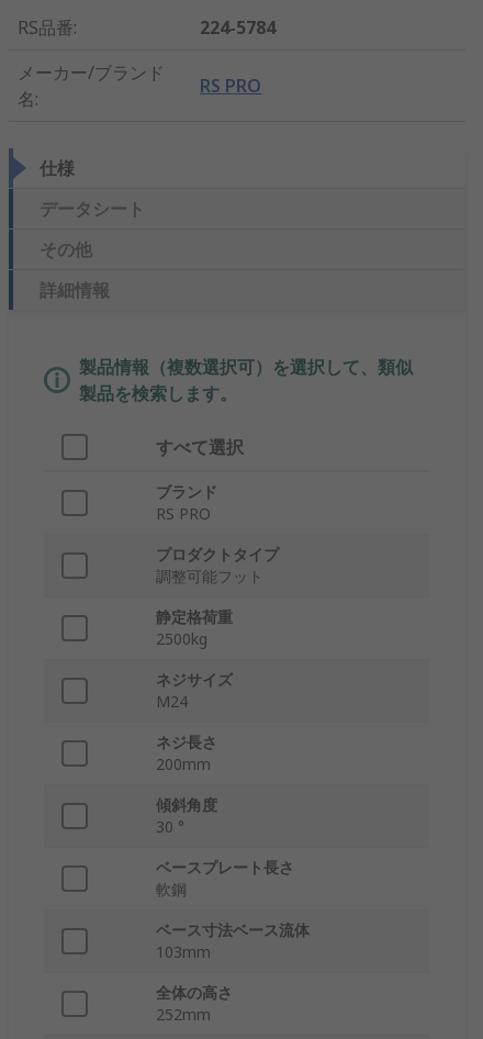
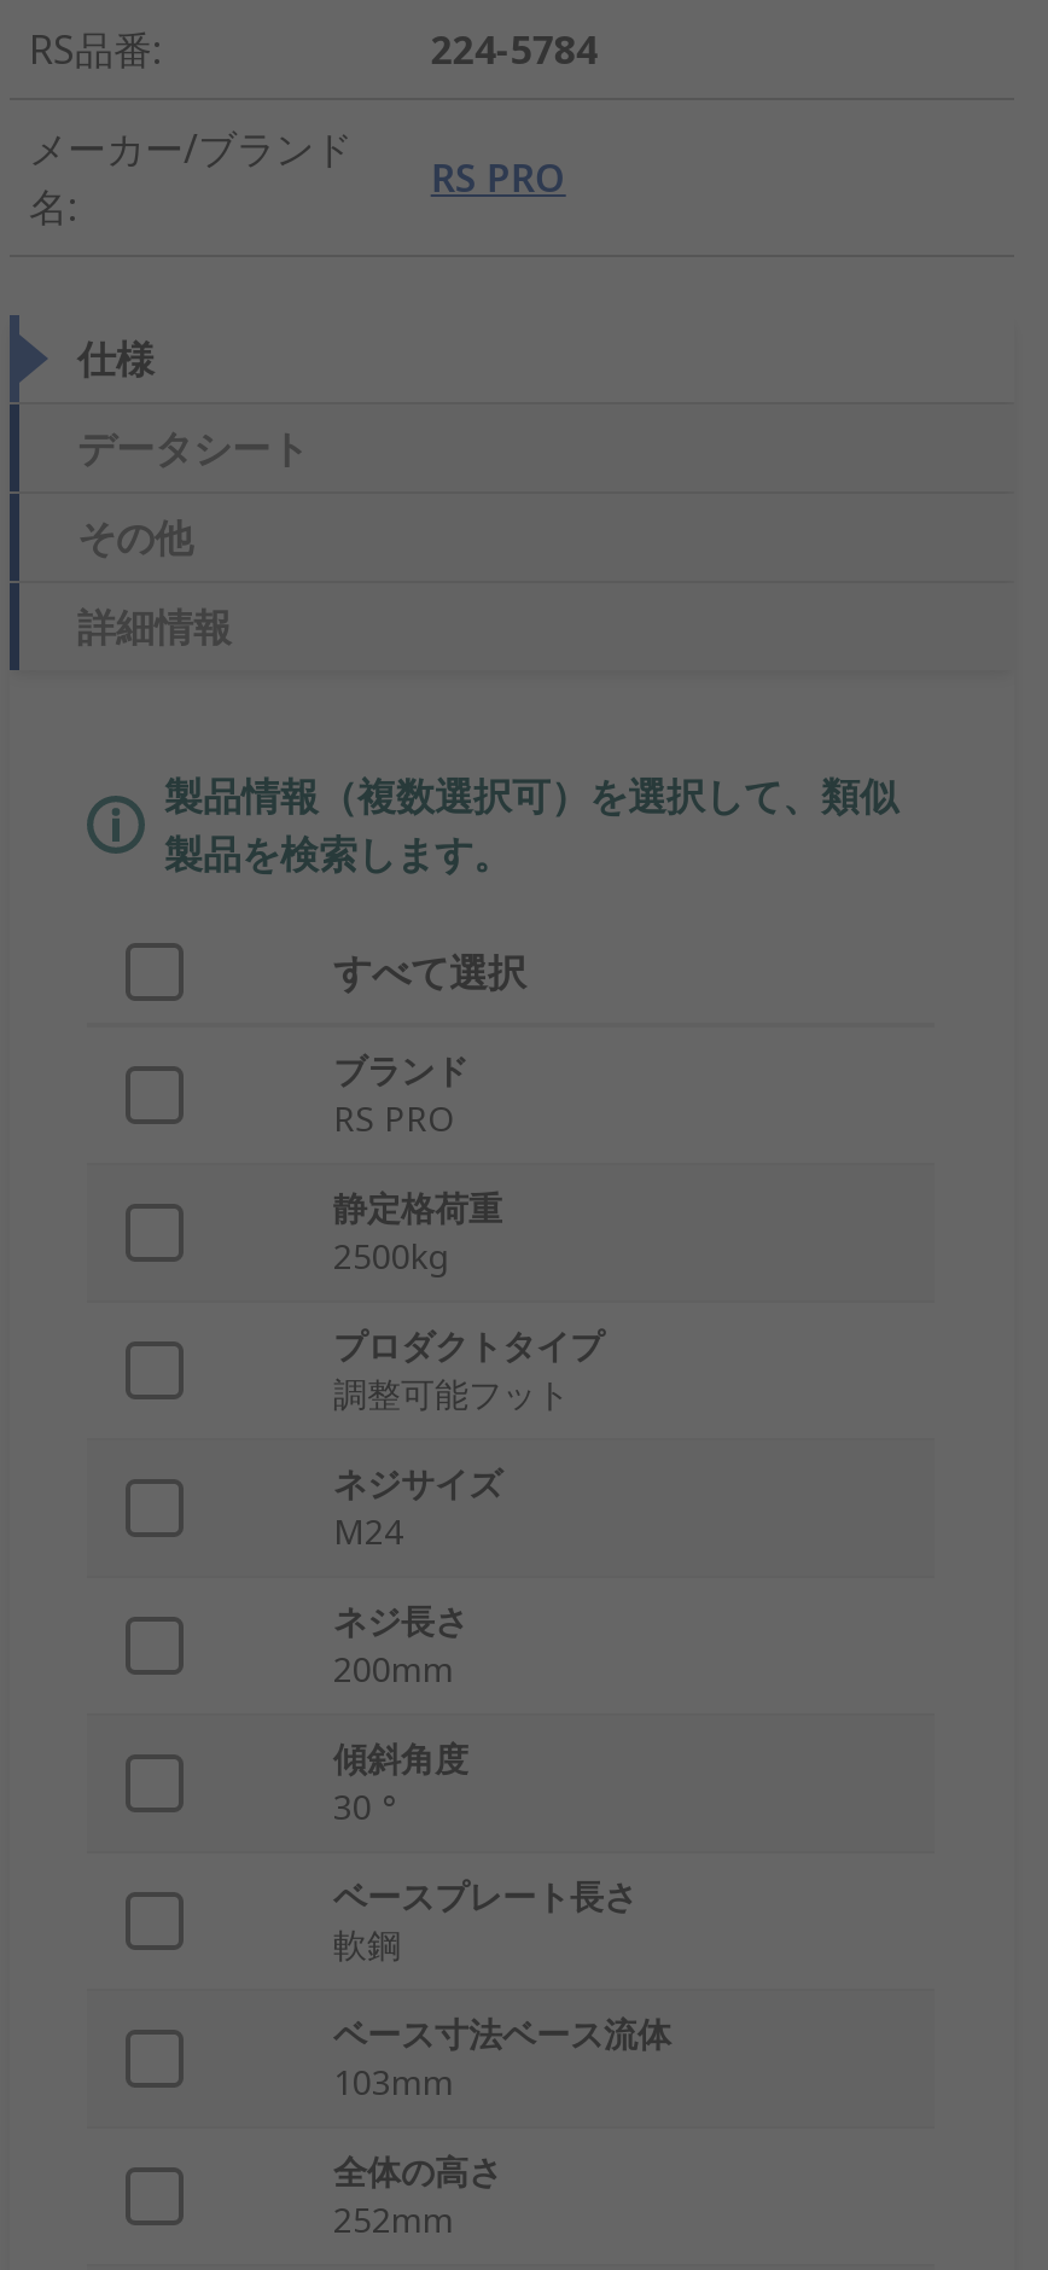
moved [156,544,279,587] -> [333,1323,604,1418]: プロダクトタイプ | 調整可能フット
moved [156,607,233,650] -> [333,1186,502,1280]: 静定格荷重 | 2500kg

